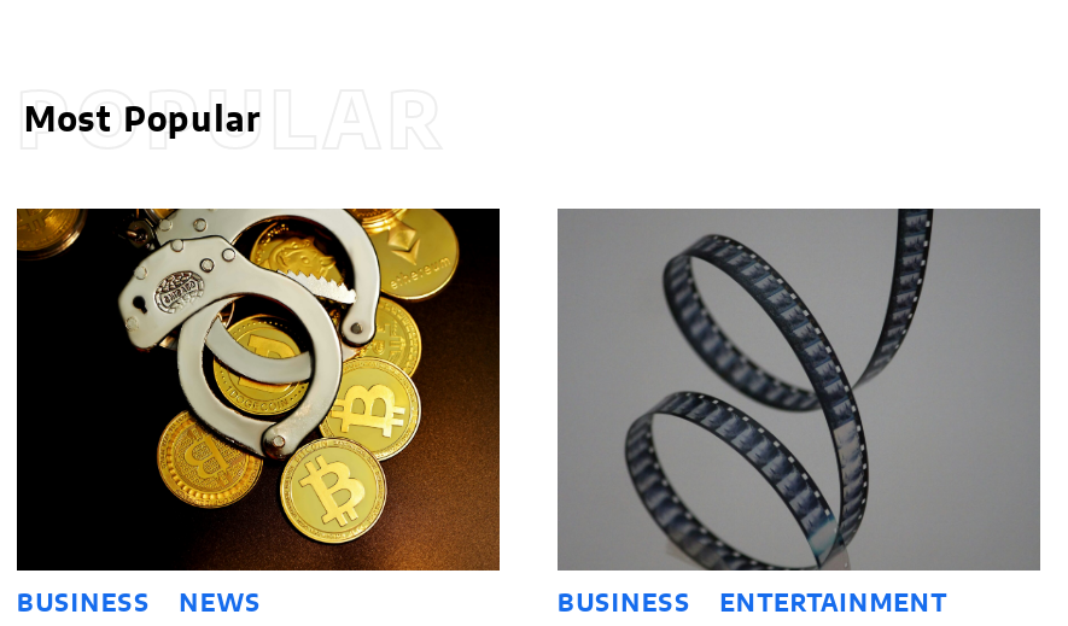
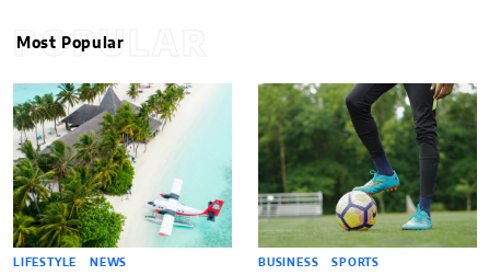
[14,206,502,615] [image] | BUSINESS -> [12,82,233,268] [image] | LIFESTYLE
[558,209,1040,615] [image] | ENTERTAINMENT -> [257,82,478,268] [image] | SPORTS

